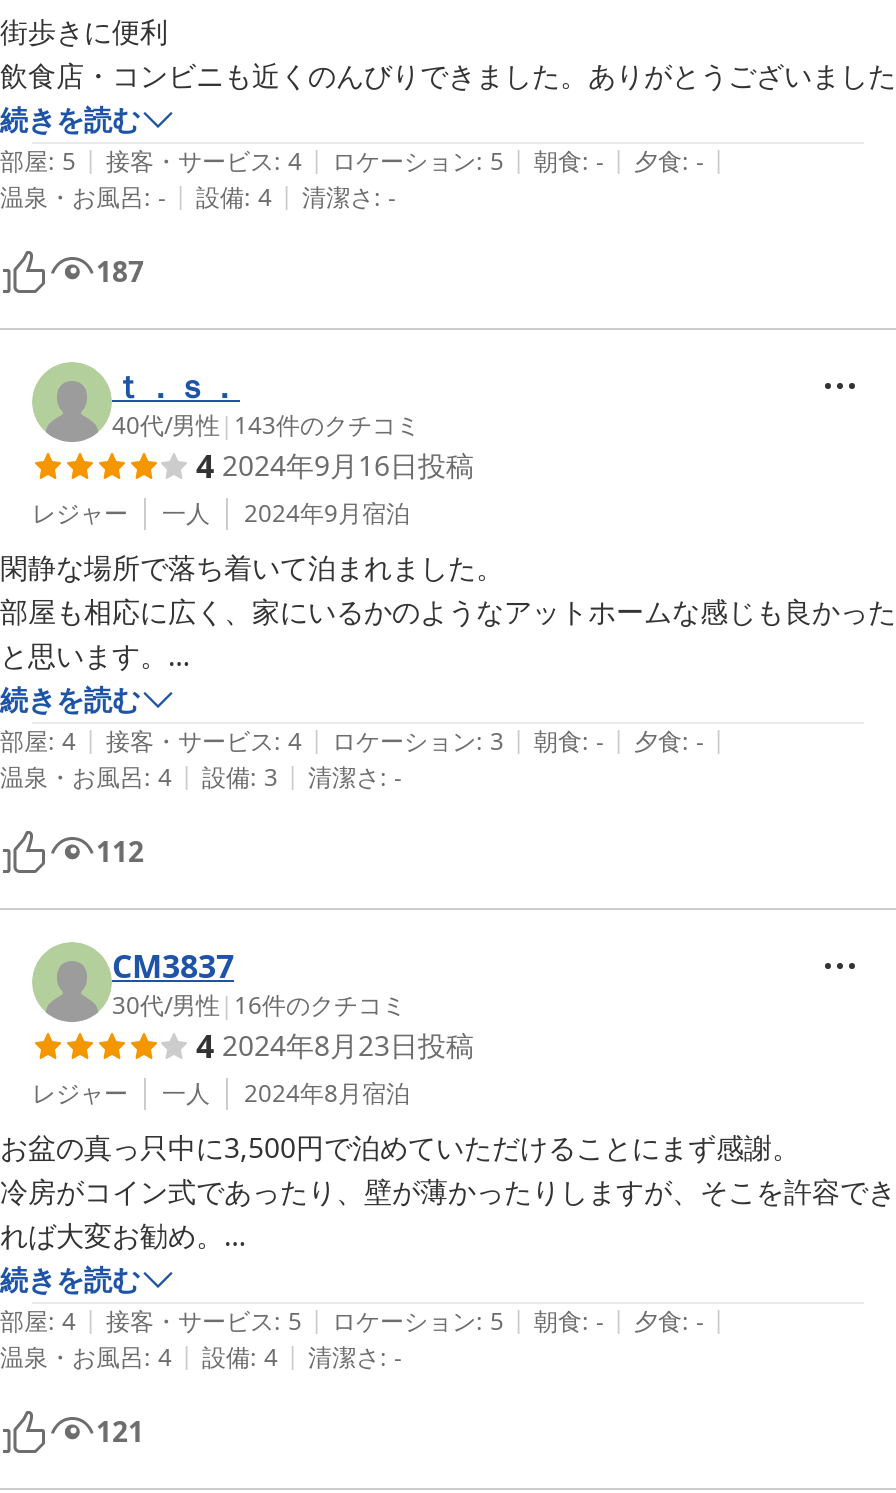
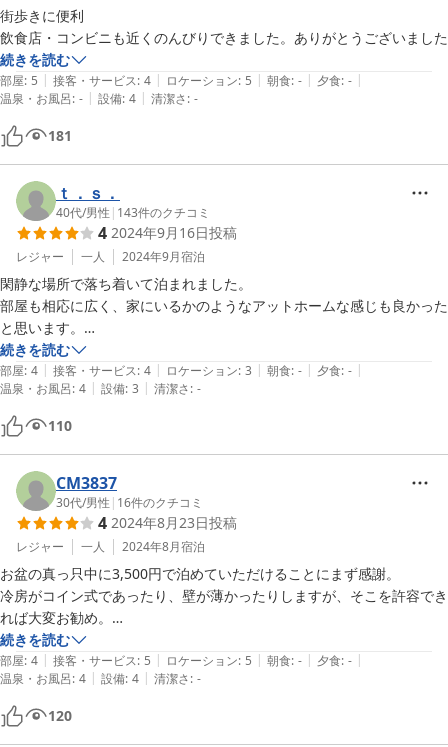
[96,252,144,290] 187 -> [48,126,72,145] 181
[96,832,144,870] 112 -> [48,416,72,435] 110
[96,1412,144,1450] 121 -> [48,706,72,725] 120

